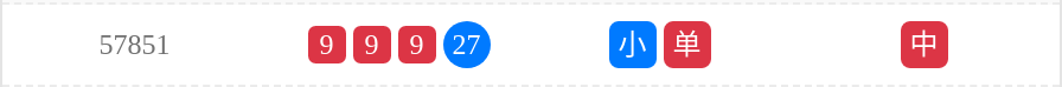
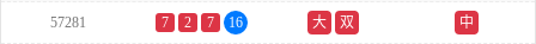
[99,28,701,61] 57851 | 9 | 9 | 9 | 27 | 小 | 单 -> [50,14,354,31] 57281 | 7 | 2 | 7 | 16 | 大 | 双

